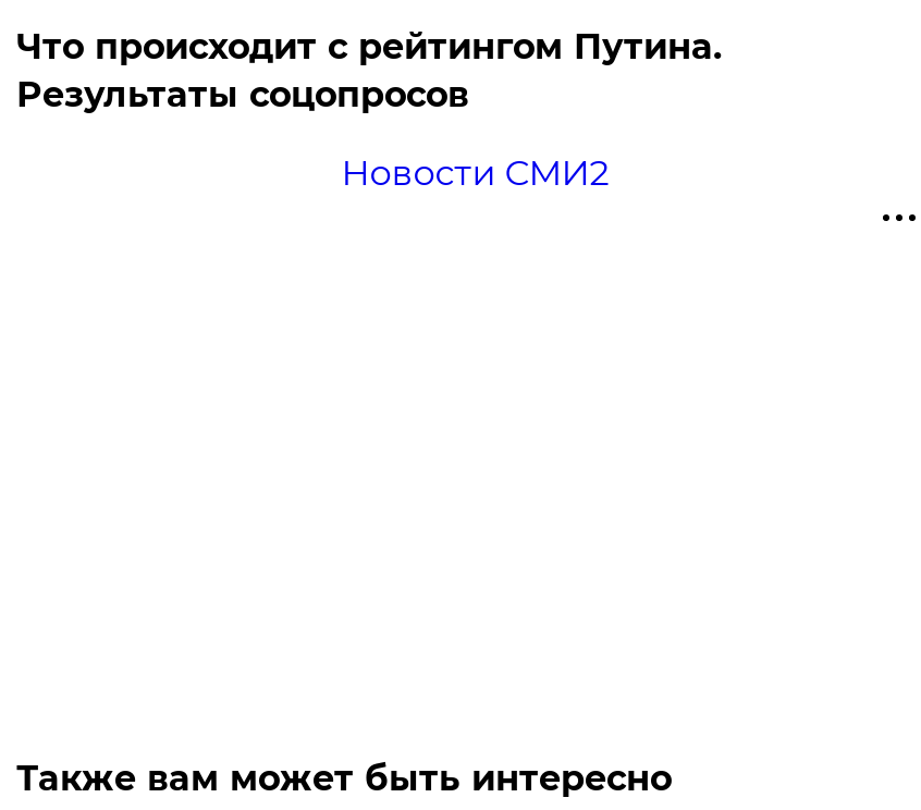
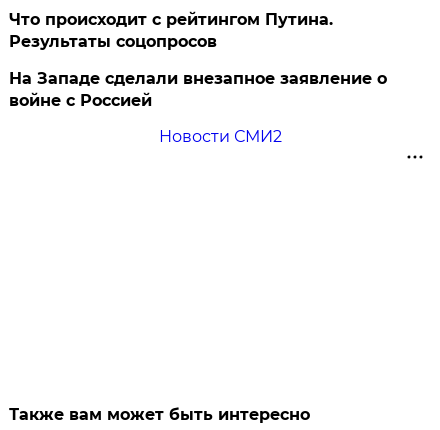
none -> [9,69,387,110] На Западе сделали внезапное заявление о | войне с Россией

